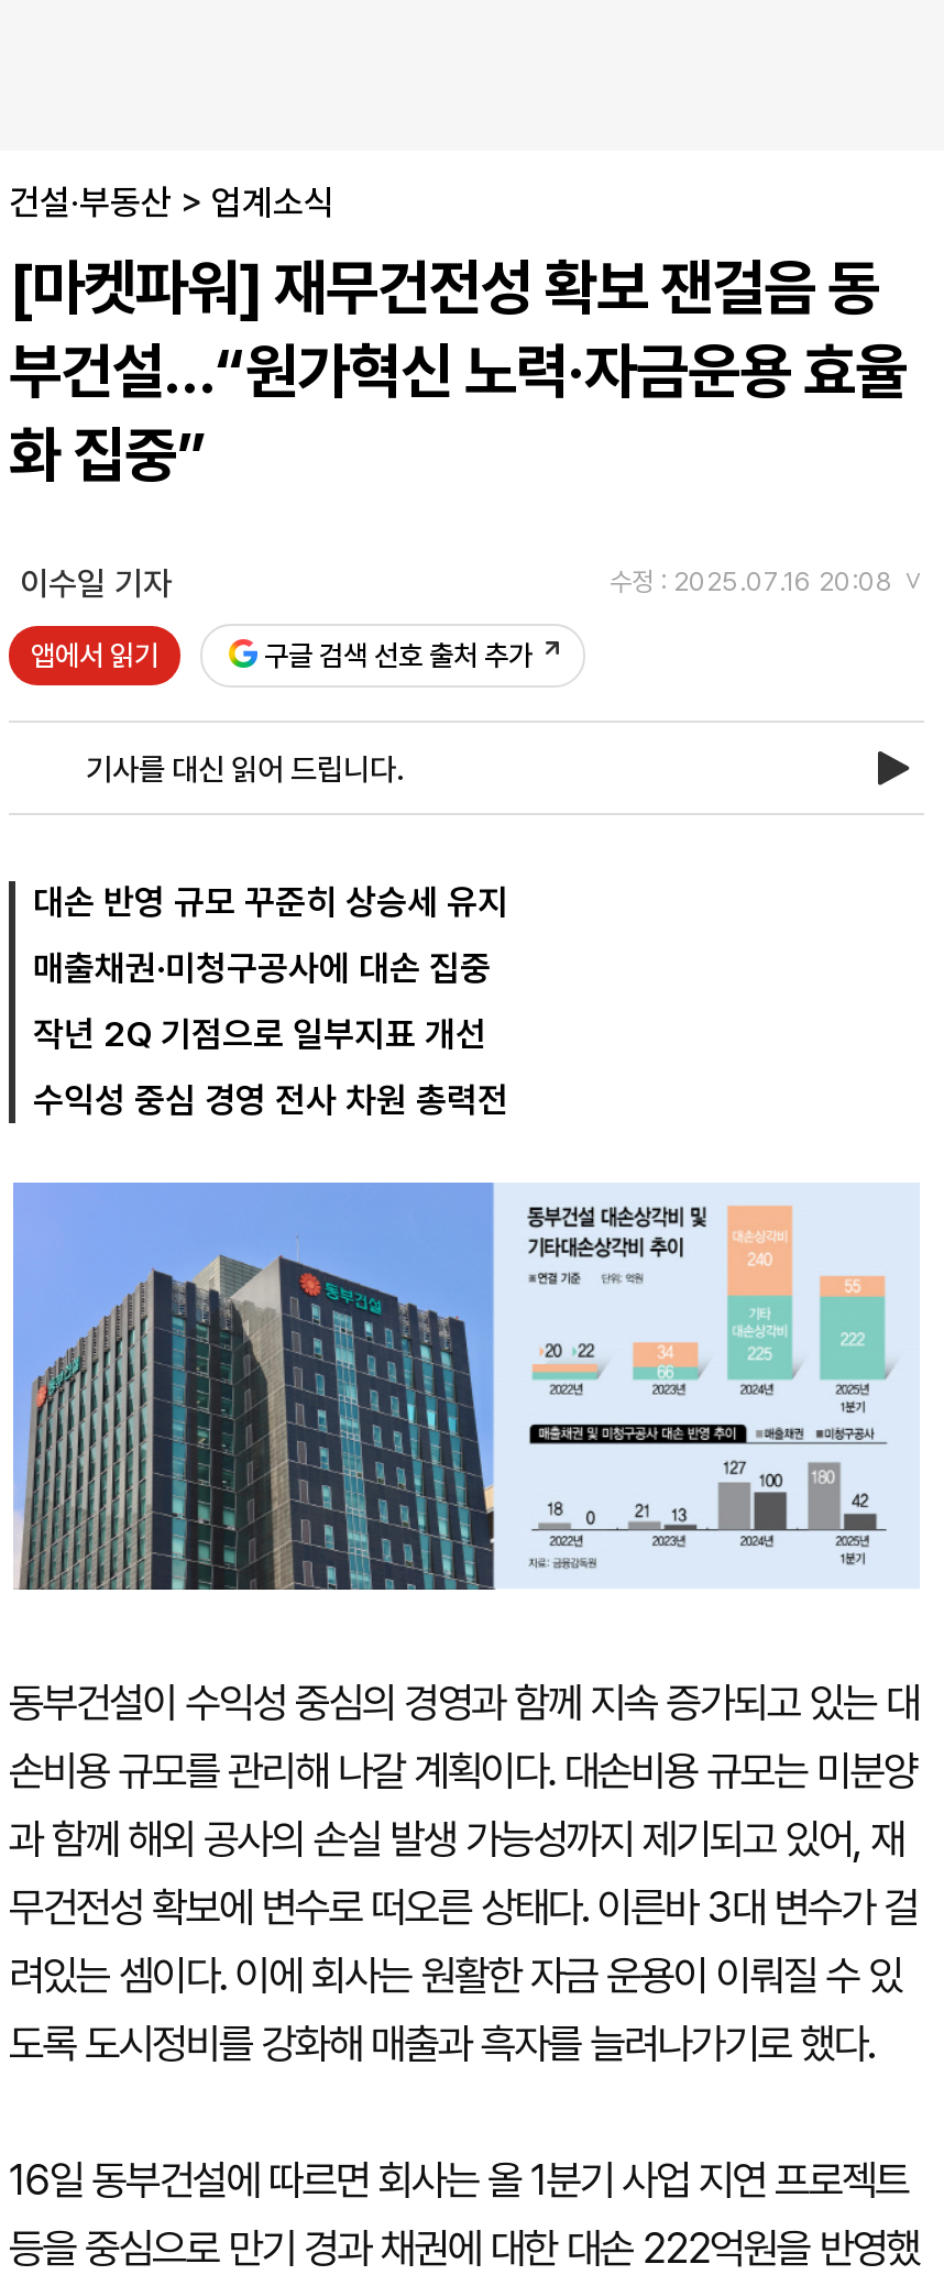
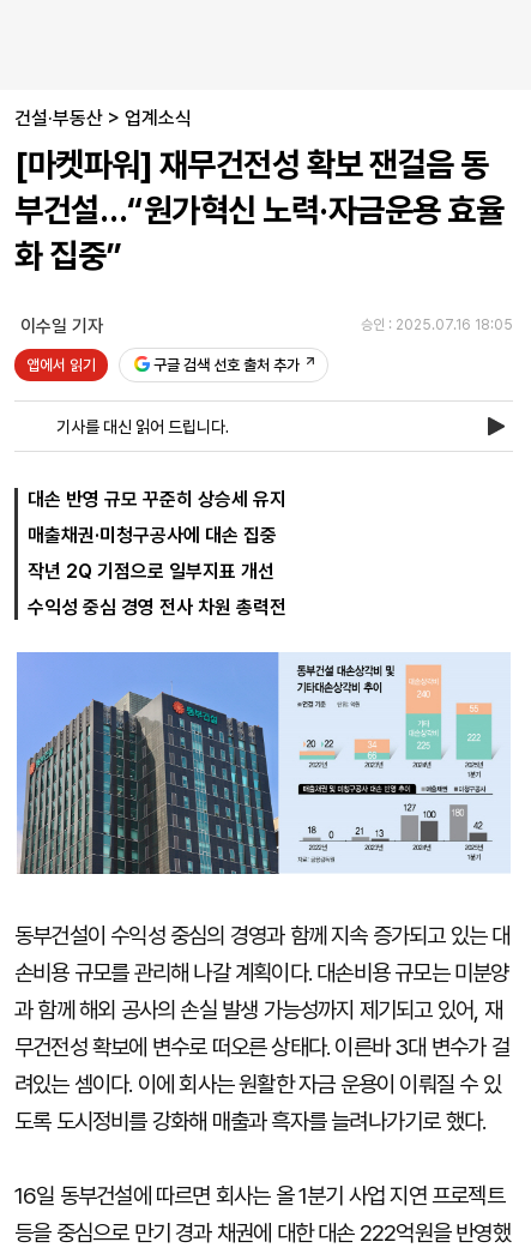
[610,567,893,597] 수정 : 2025.07.16 20:08 -> [361,316,513,333] 승인 : 2025.07.16 18:05

